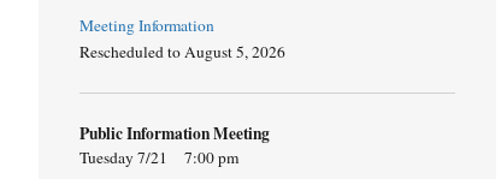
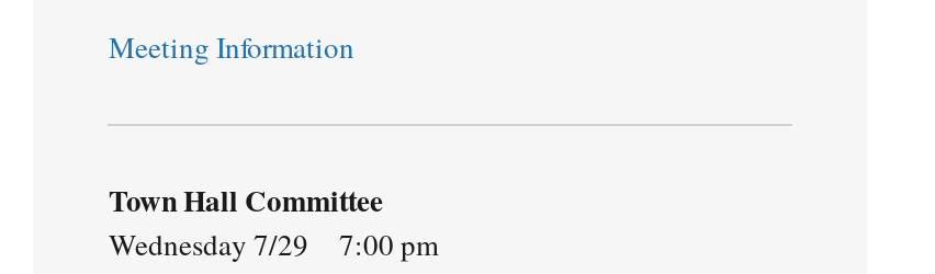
[80,41,291,169] Rescheduled to August 5, 2026 | Public Information Meeting | Tuesday 7/21 -> [109,178,383,264] Town Hall Committee | Wednesday 7/29

